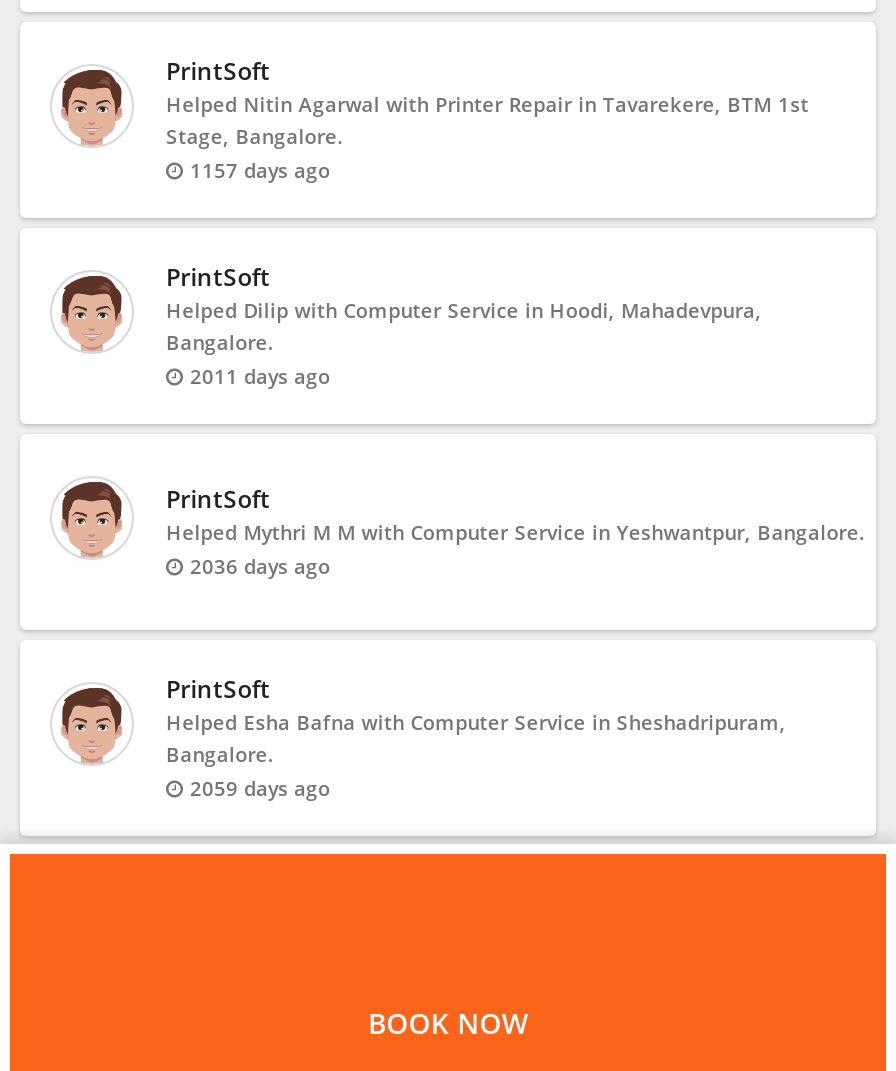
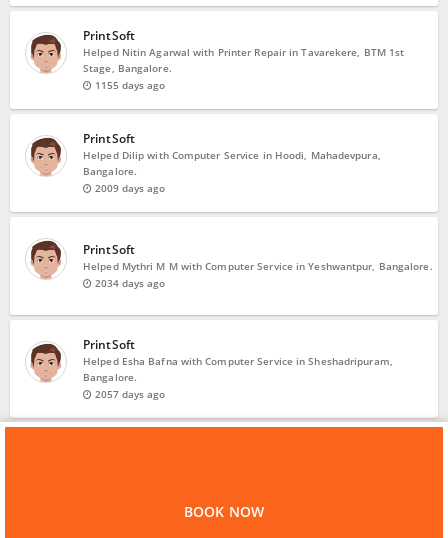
[184,156,330,184] 1157 days ago -> [92,78,165,92] 1155 days ago
[184,362,330,390] 2011 days ago -> [92,181,165,195] 2009 days ago
[184,552,330,580] 2036 days ago -> [92,276,165,290] 2034 days ago
[184,774,330,802] 2059 days ago -> [92,387,165,401] 2057 days ago

